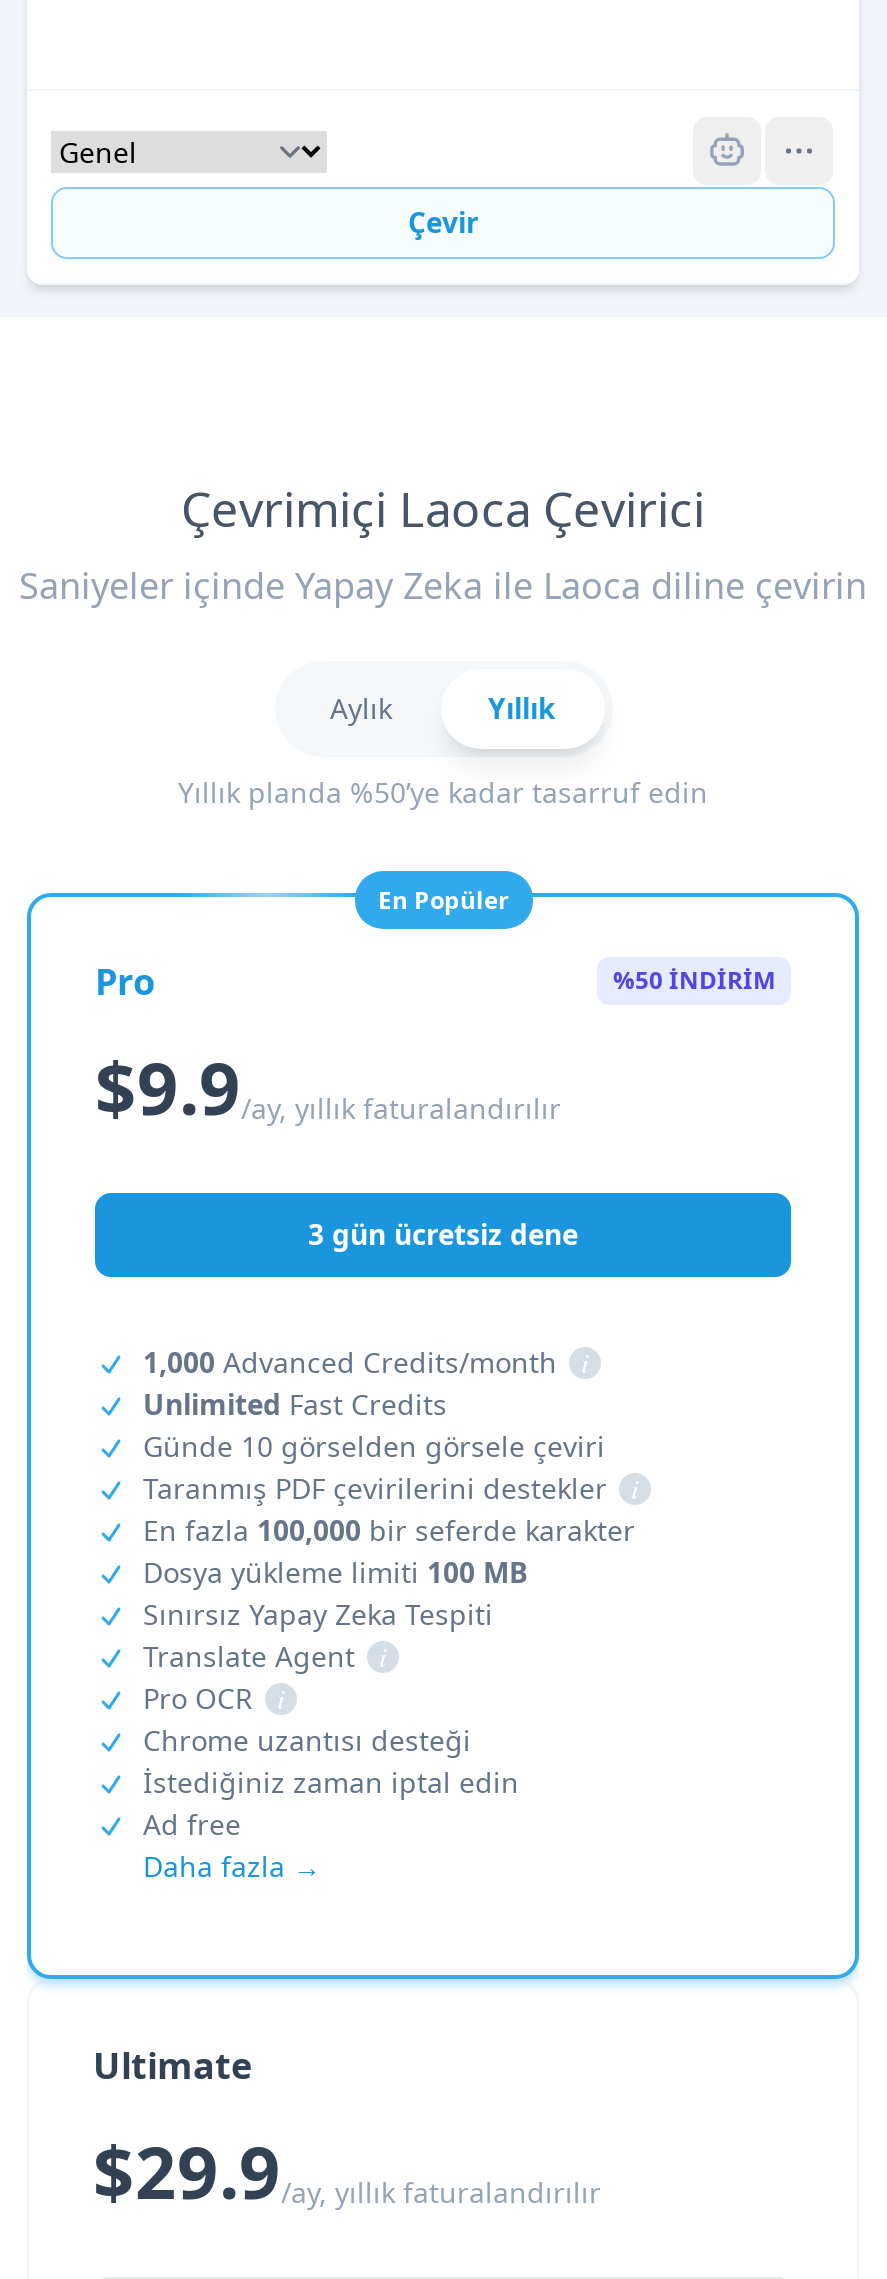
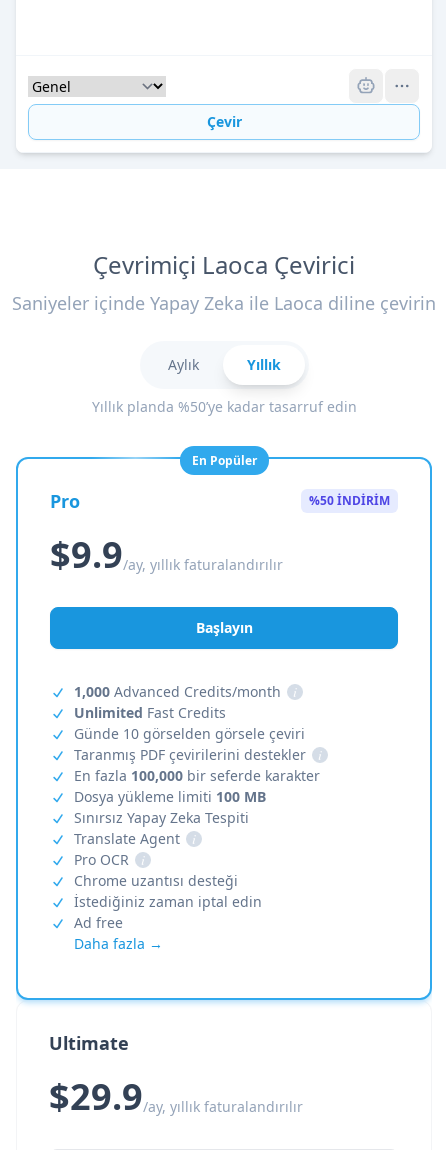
[308,1215,578,1253] 3 gün ücretsiz dene -> [195,618,252,637] Başlayın

